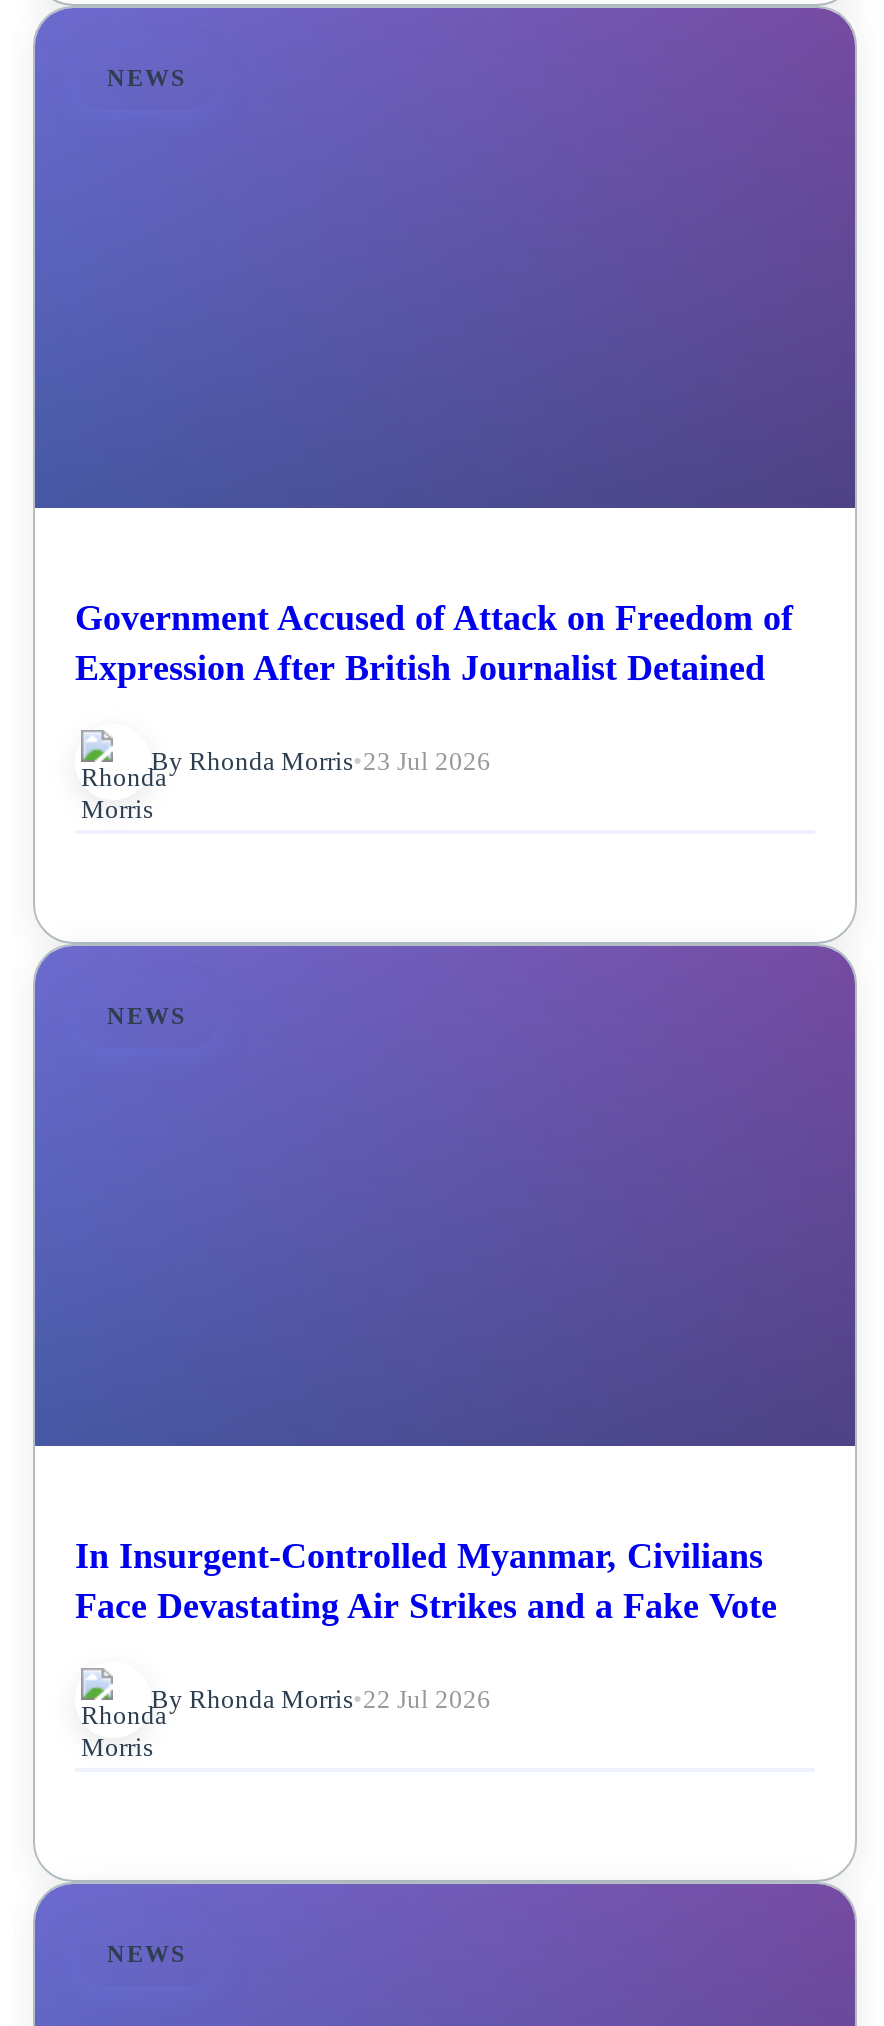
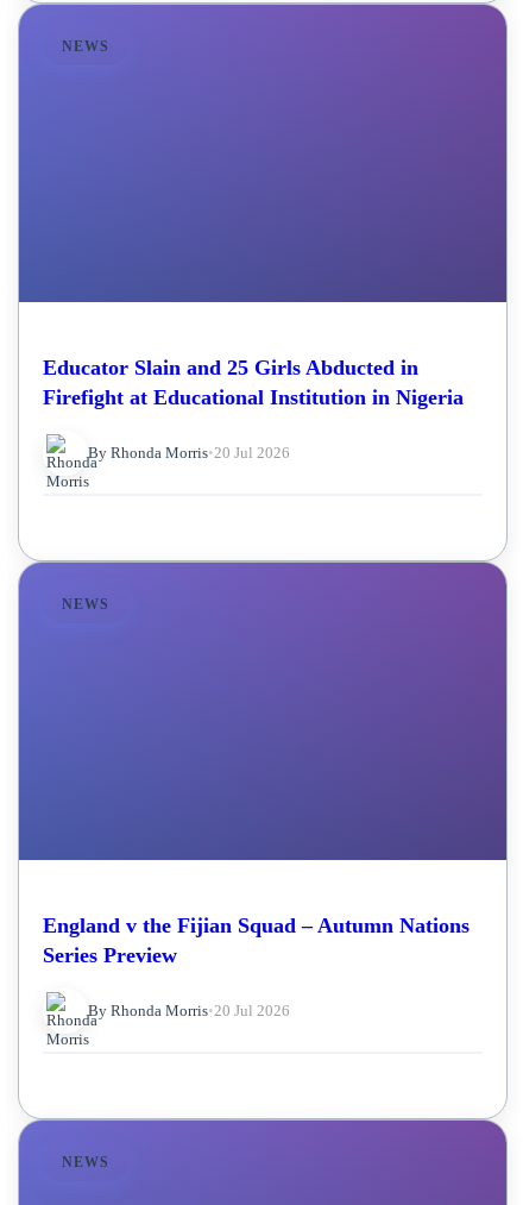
[75,598,793,688] Government Accused of Attack on Freedom of | Expression After British Journalist Detained -> [43,356,464,409] Educator Slain and 25 Girls Abducted in | Firefight at Educational Institution in Nigeria
[151,746,491,776] By Rhonda Morris • 23 Jul 2026 -> [88,444,290,462] By Rhonda Morris • 20 Jul 2026
[75,1536,777,1626] In Insurgent-Controlled Myanmar, Civilians | Face Devastating Air Strikes and a Fake Vote -> [43,914,470,967] England v the Fijian Squad – Autumn Nations | Series Preview
[151,1684,491,1714] By Rhonda Morris • 22 Jul 2026 -> [88,1002,290,1020] By Rhonda Morris • 20 Jul 2026

